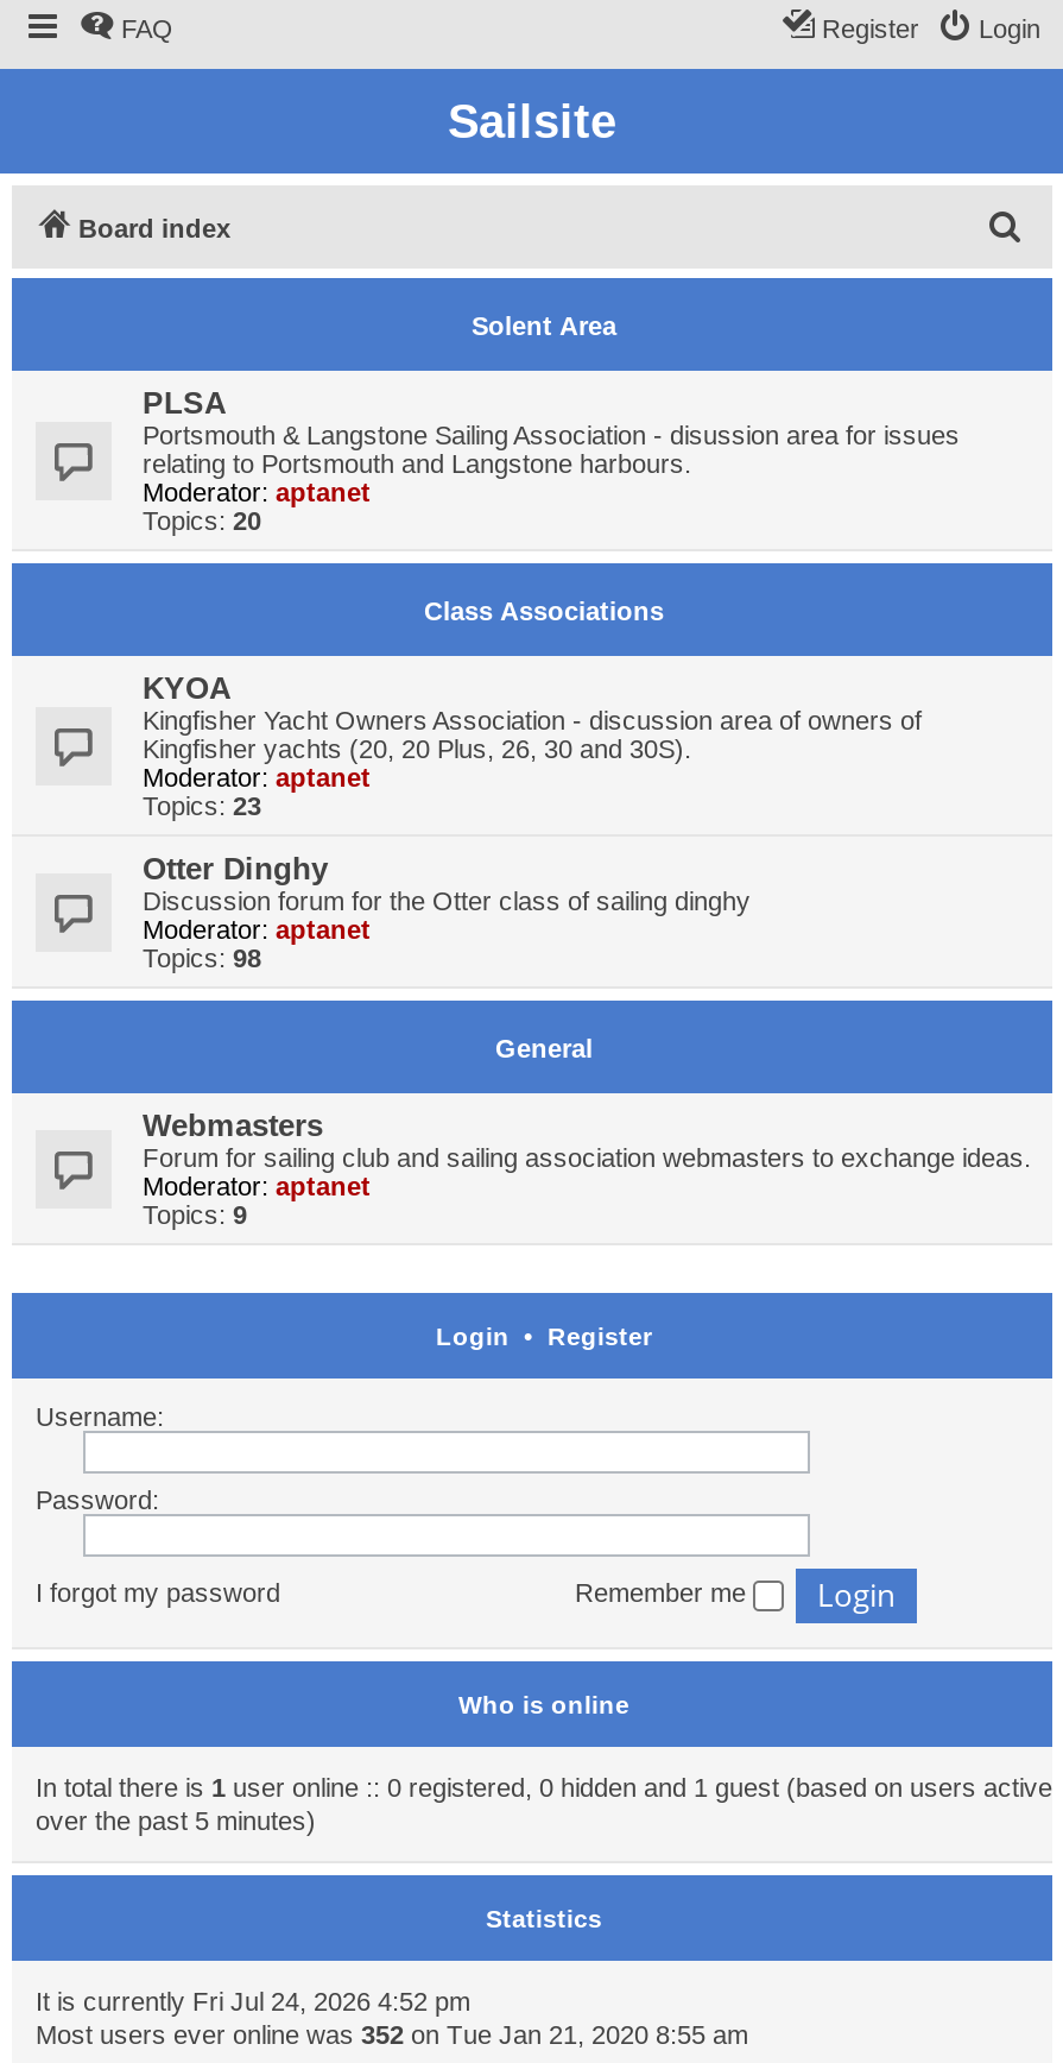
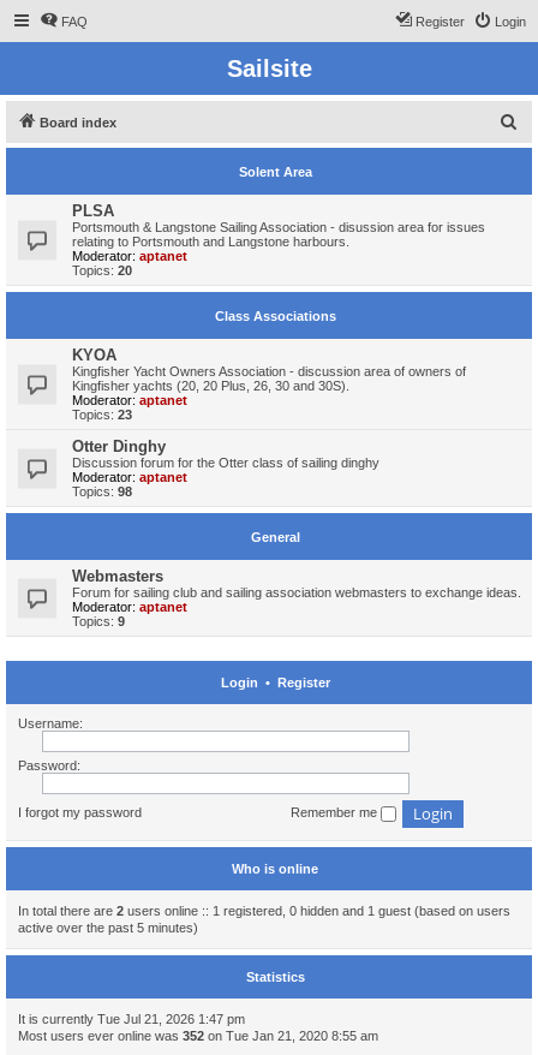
[36,1773,1052,1835] In total there is 1 user online :: 0 registered, 0 hidden and 1 guest (based on users active | over the past 5 minutes) -> [18,904,510,935] In total there are 2 users online :: 1 registered, 0 hidden and 1 guest (based on users | active over the past 5 minutes)
[36,1987,470,2015] It is currently Fri Jul 24, 2026 4:52 pm -> [18,1012,245,1026] It is currently Tue Jul 21, 2026 1:47 pm

